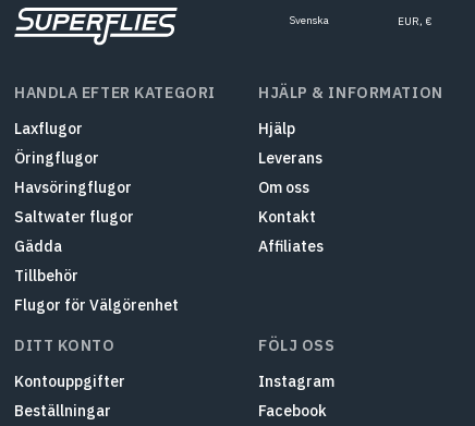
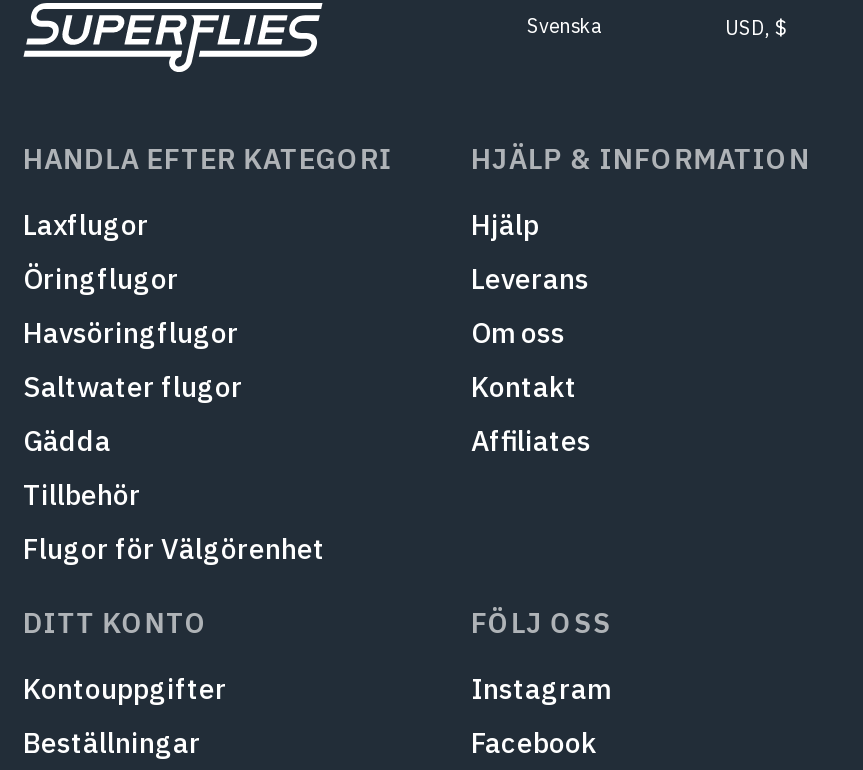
[398,14,431,28] EUR, € -> [725,15,789,41] USD, $

